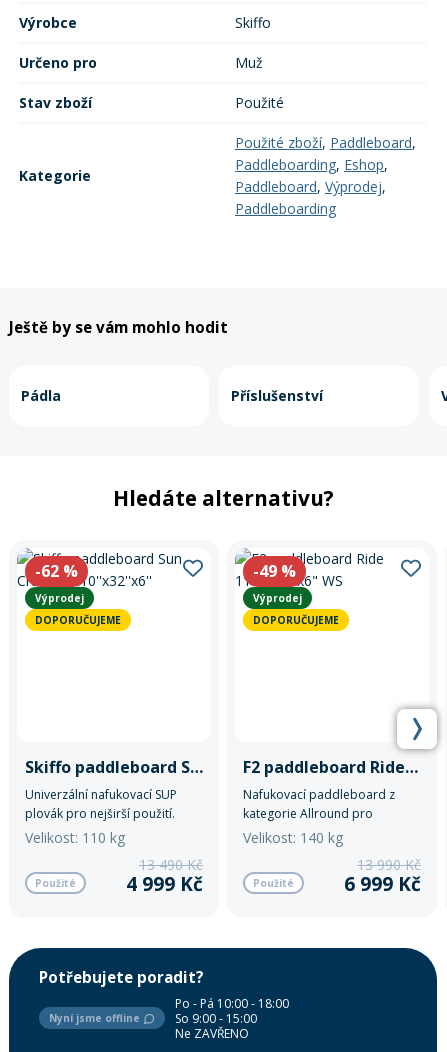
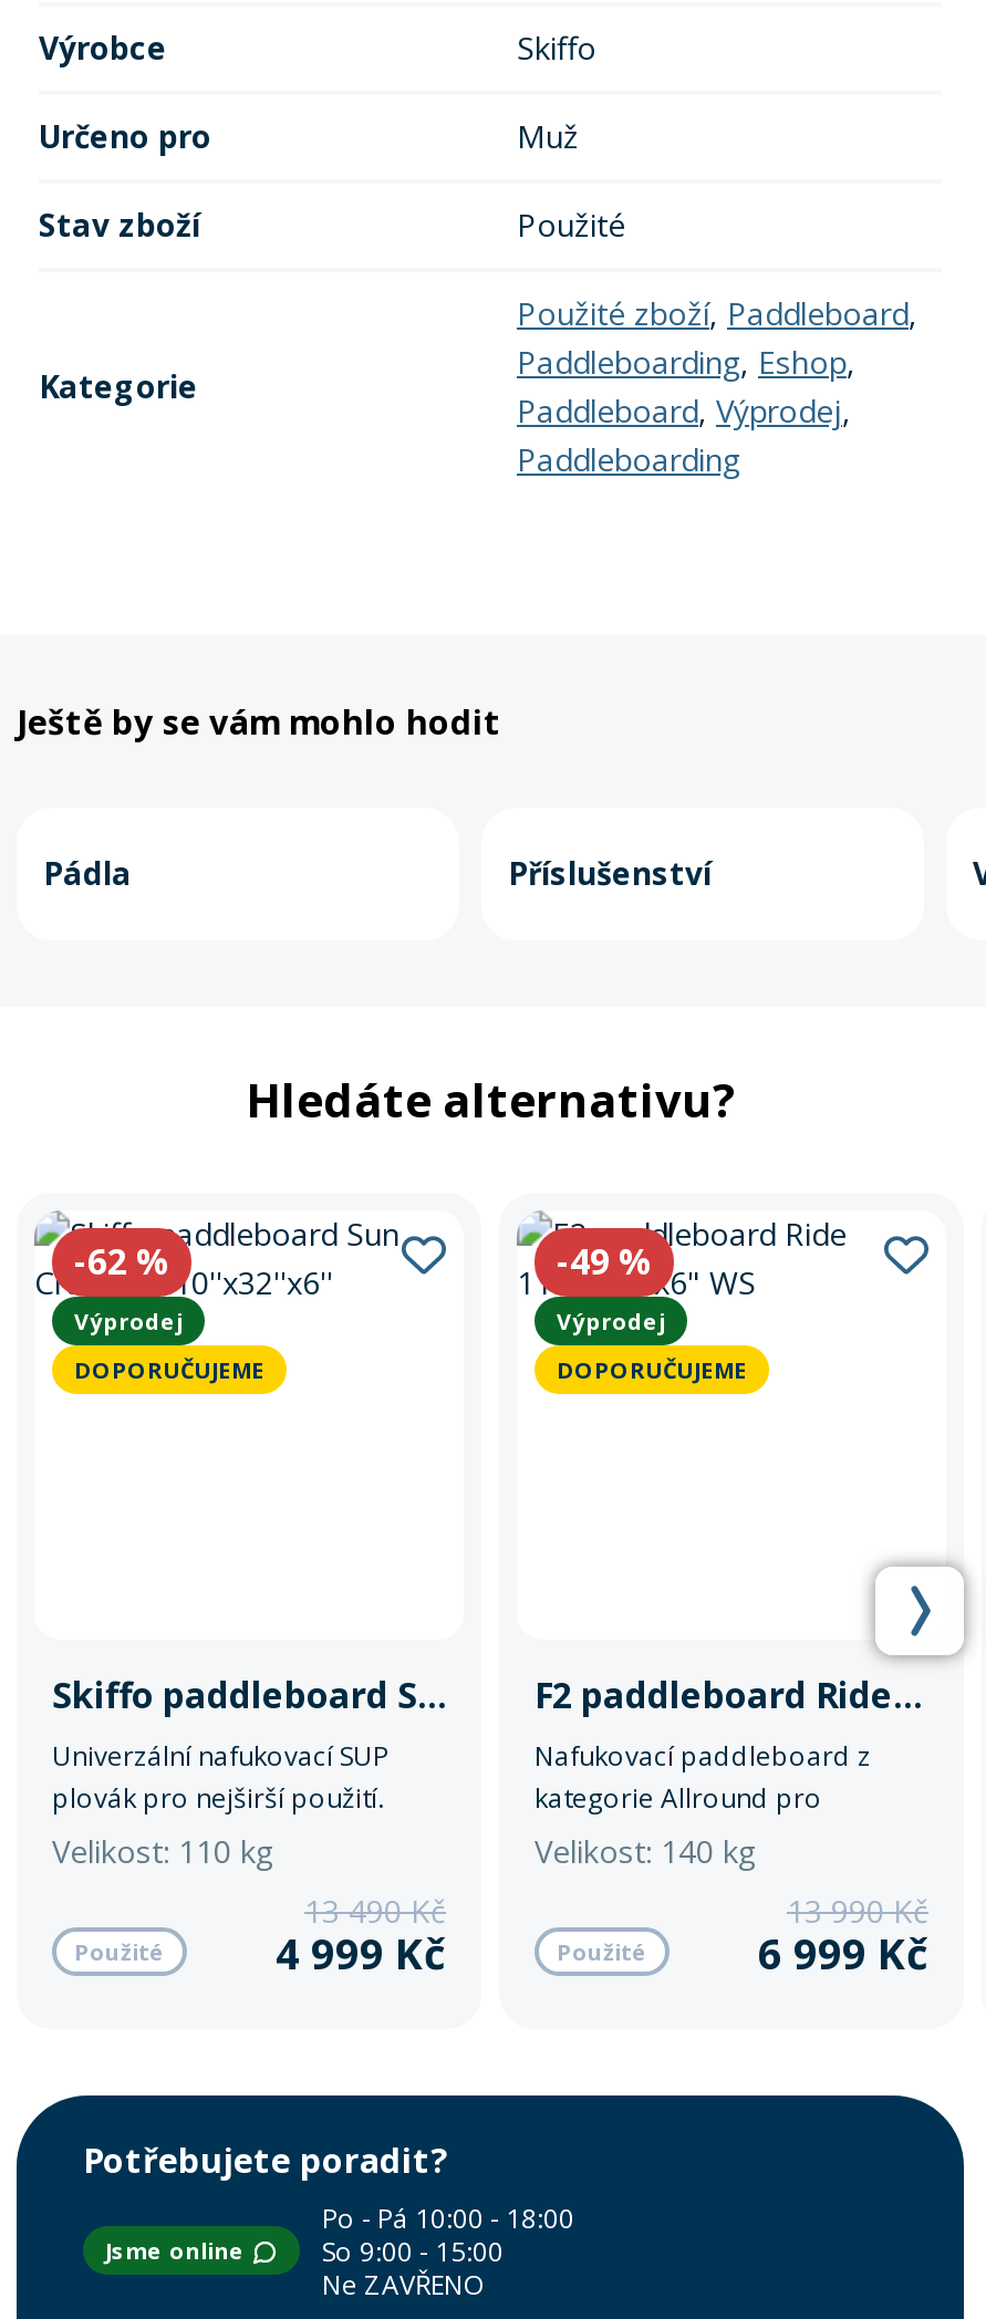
[49,1011,143,1025] Nyní jsme offline -> [105,2235,251,2266] Jsme online

